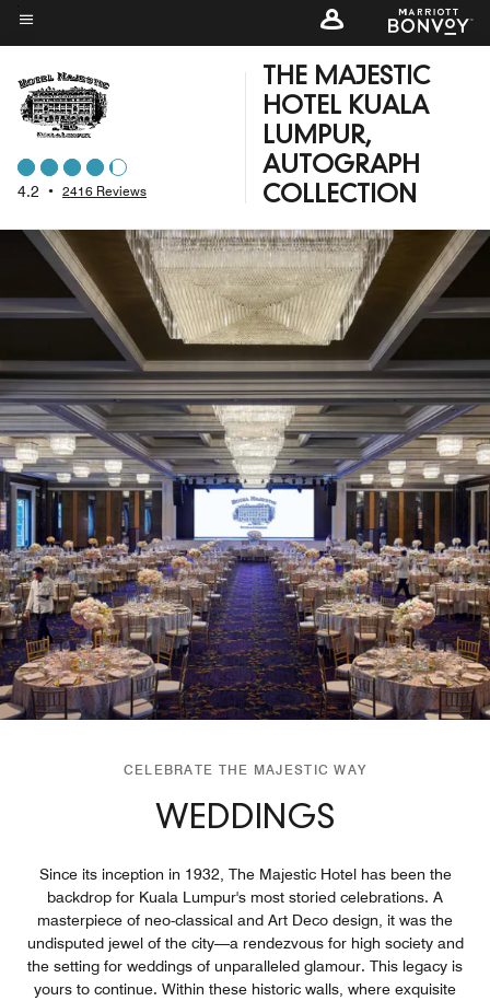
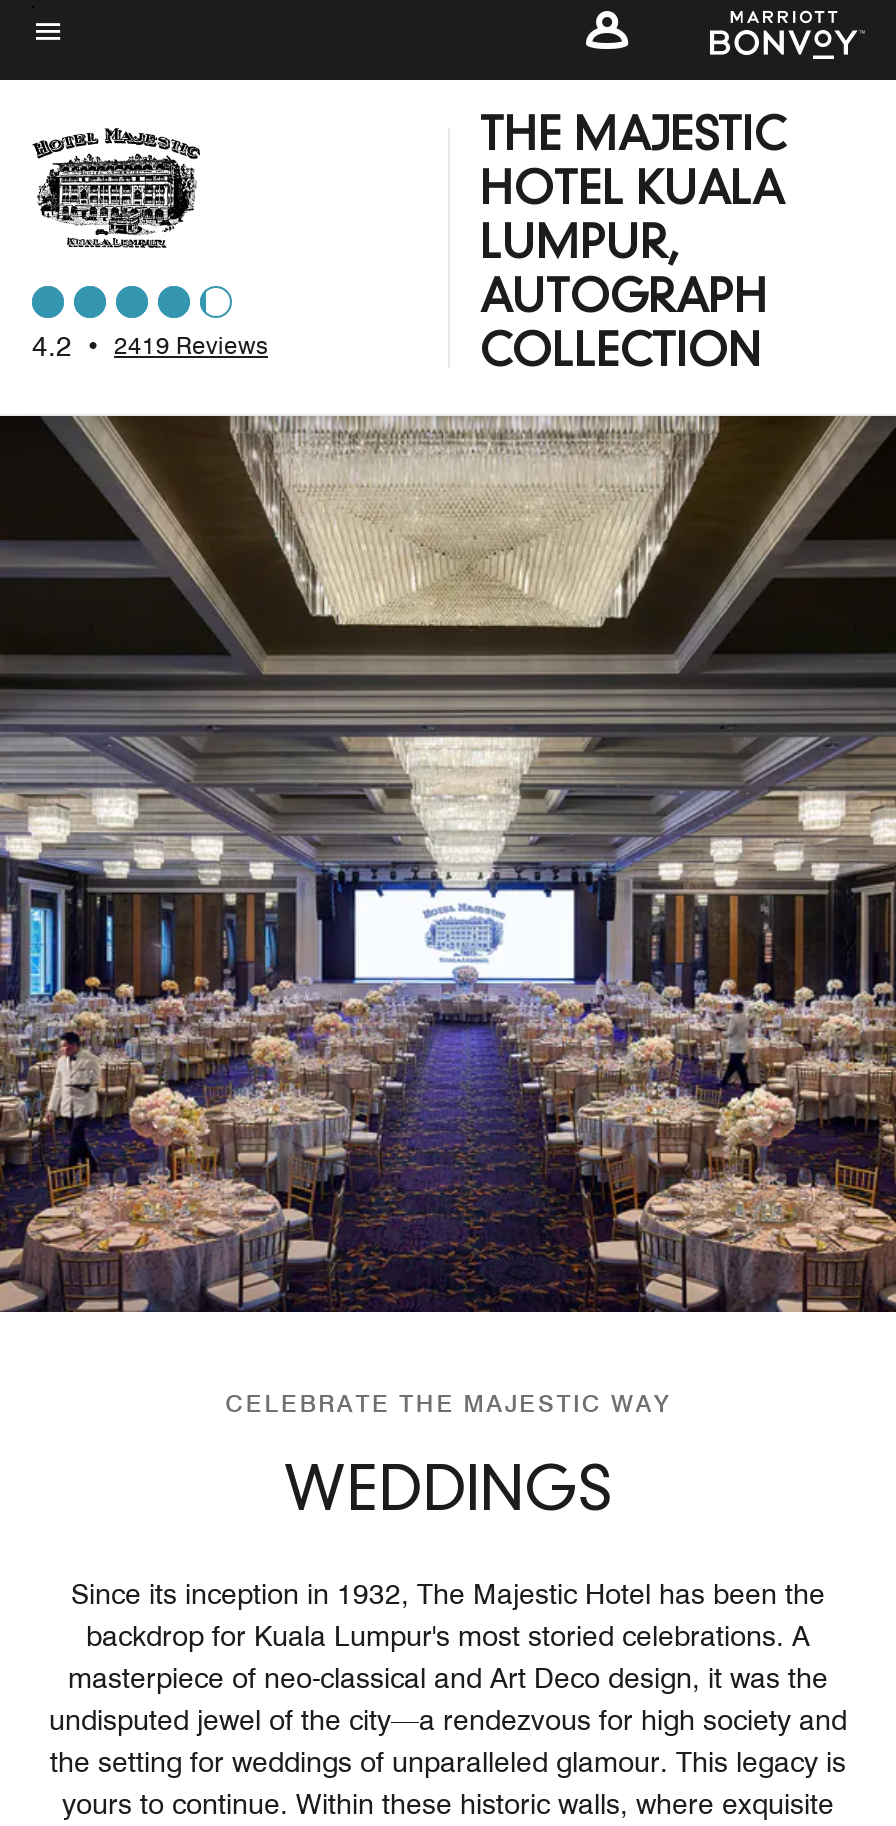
[17,182,147,200] 4.2 • 2416 Reviews -> [32,329,268,361] 4.2 • 2419 Reviews

